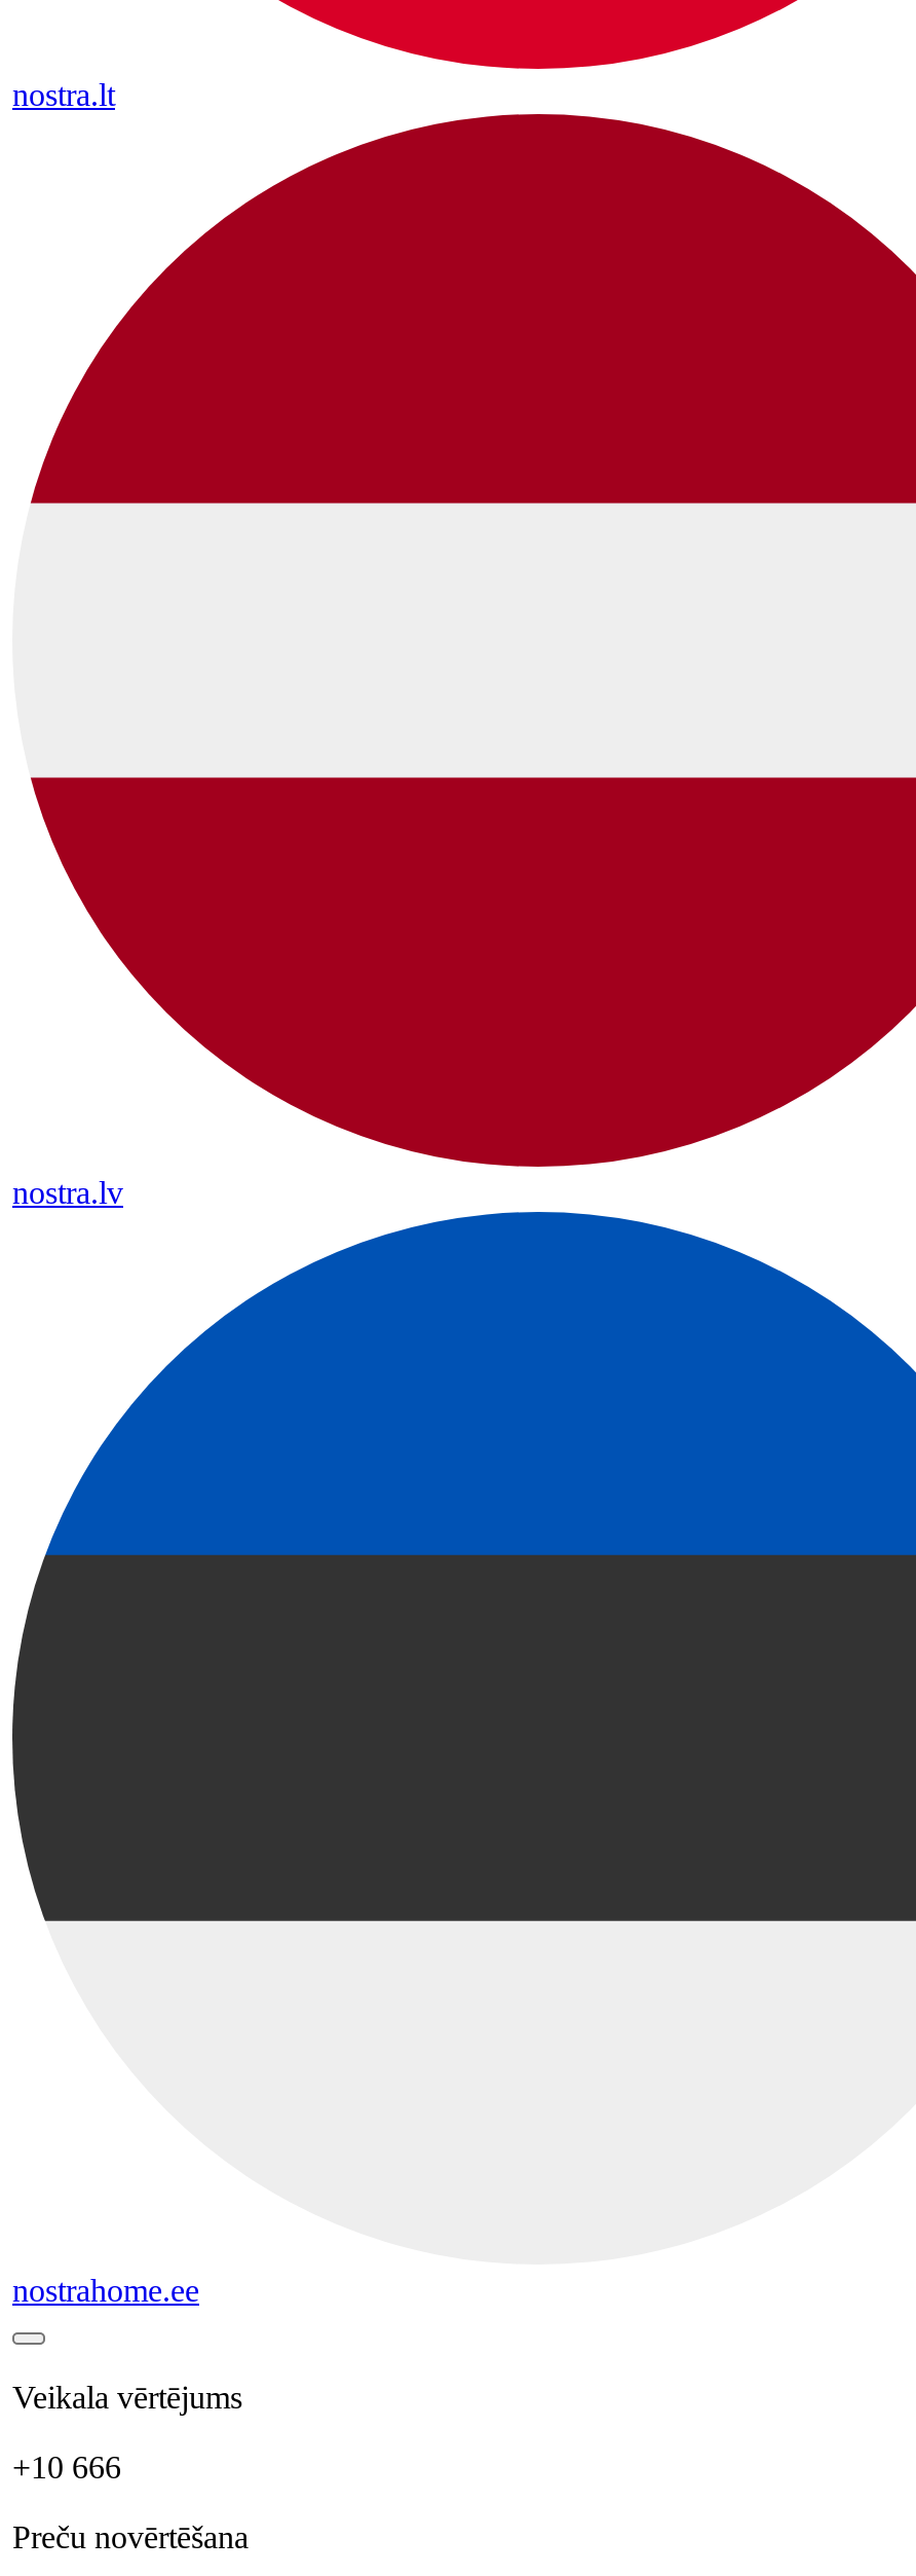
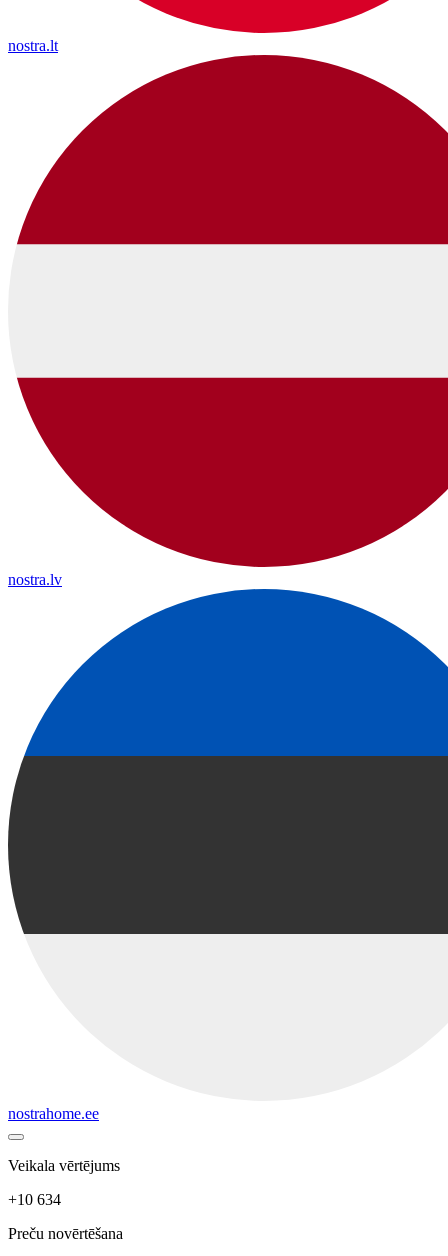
[12,2449,121,2484] +10 666 -> [8,1191,61,1208] +10 634

